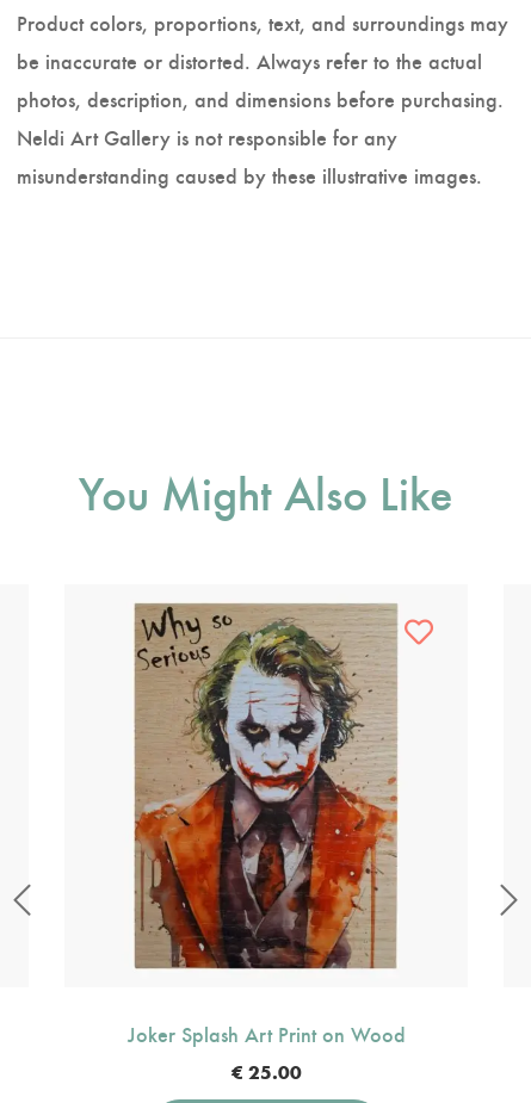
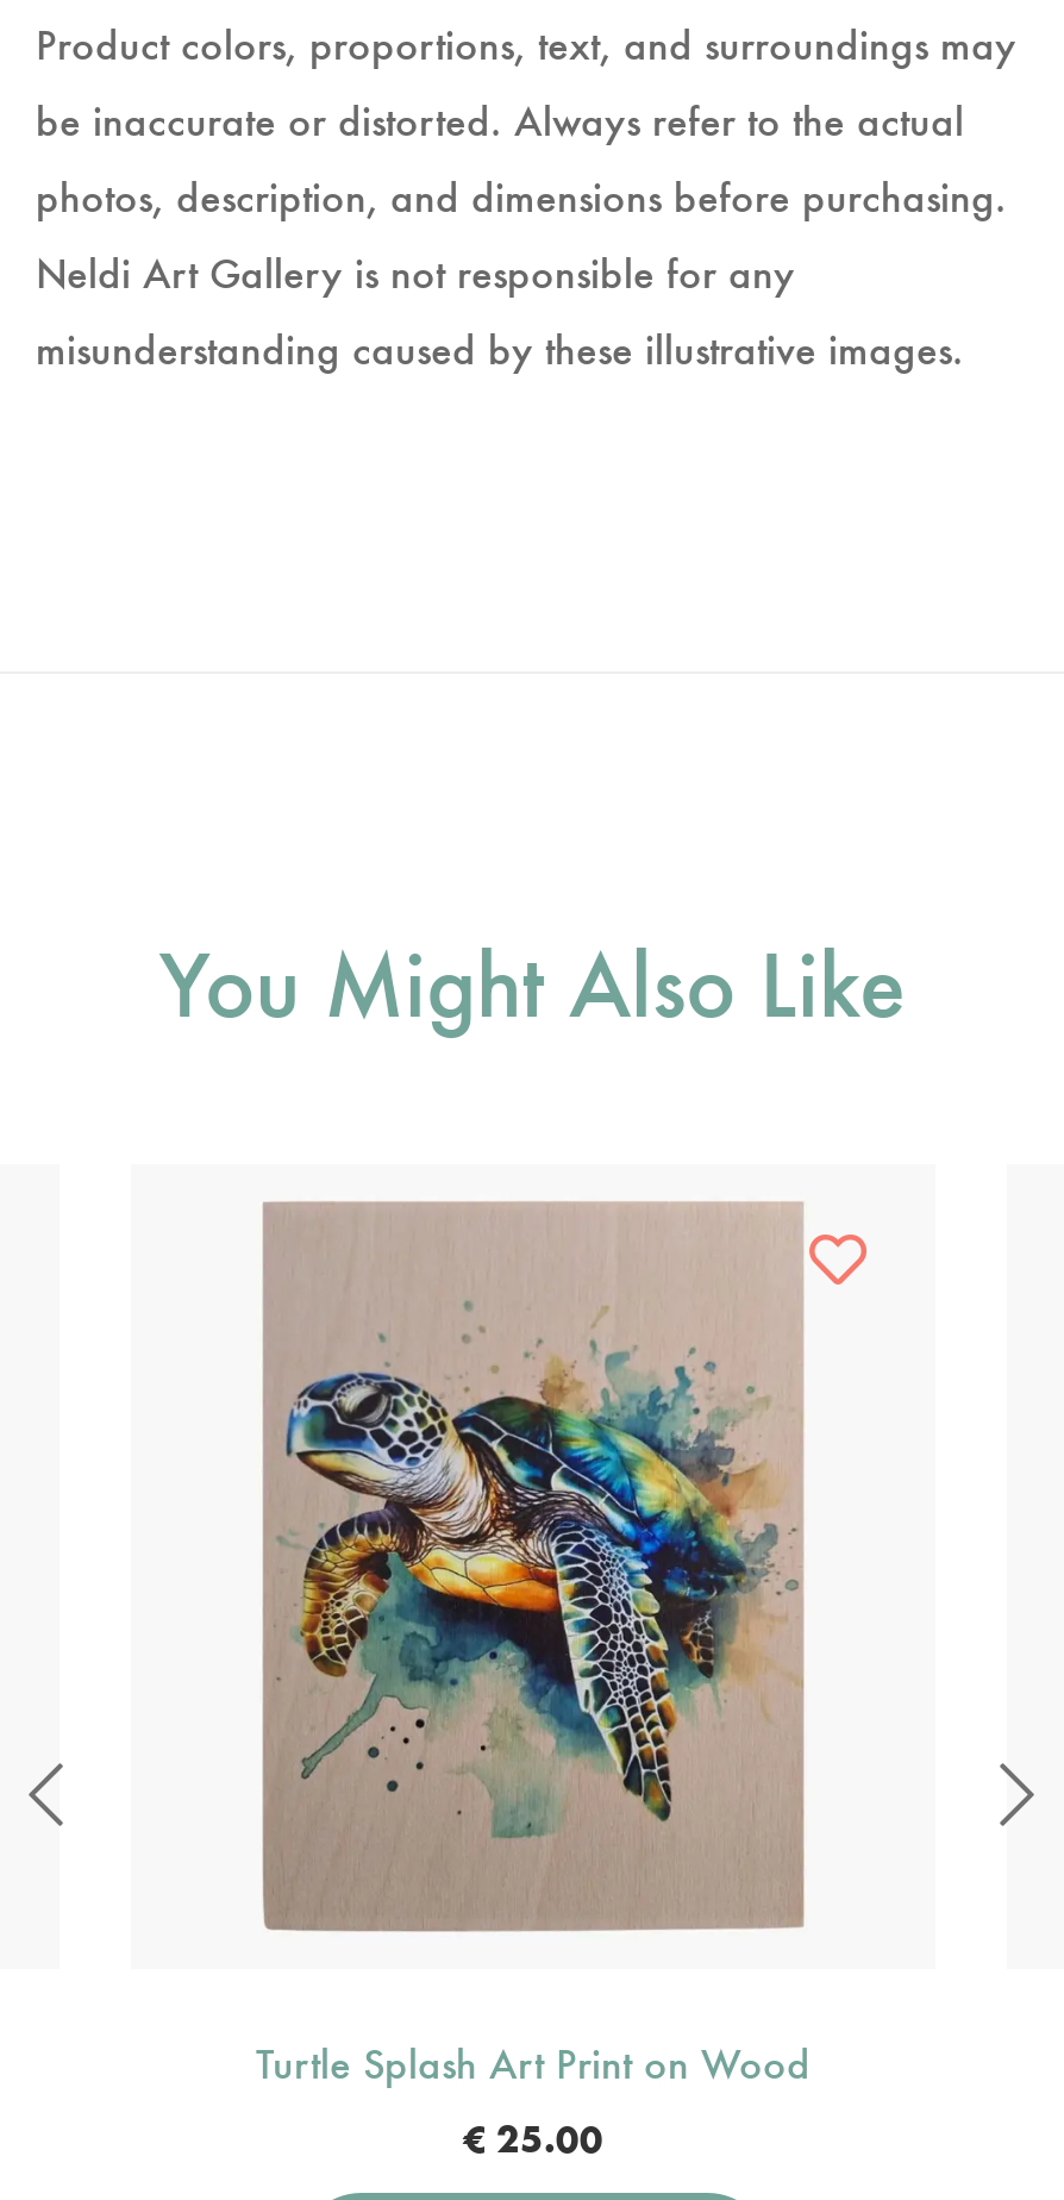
[131,605,402,969] [image] -> [262,1202,807,1931] [image]
[127,1018,405,1048] Joker Splash Art Print on Wood -> [256,2030,810,2090] Turtle Splash Art Print on Wood

